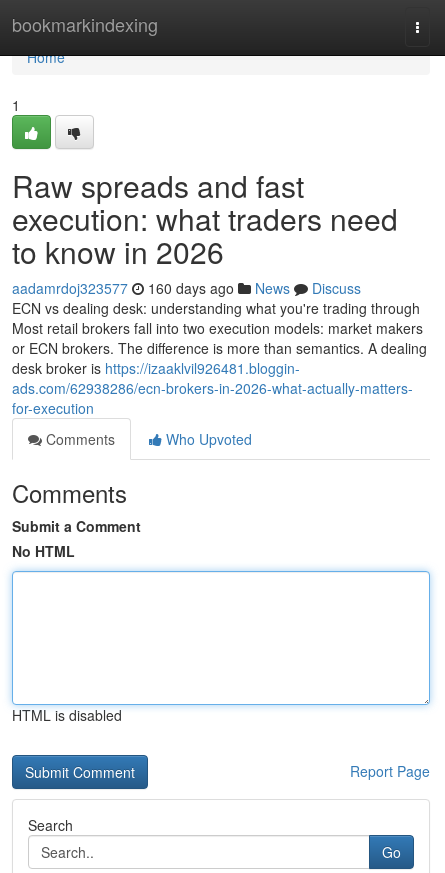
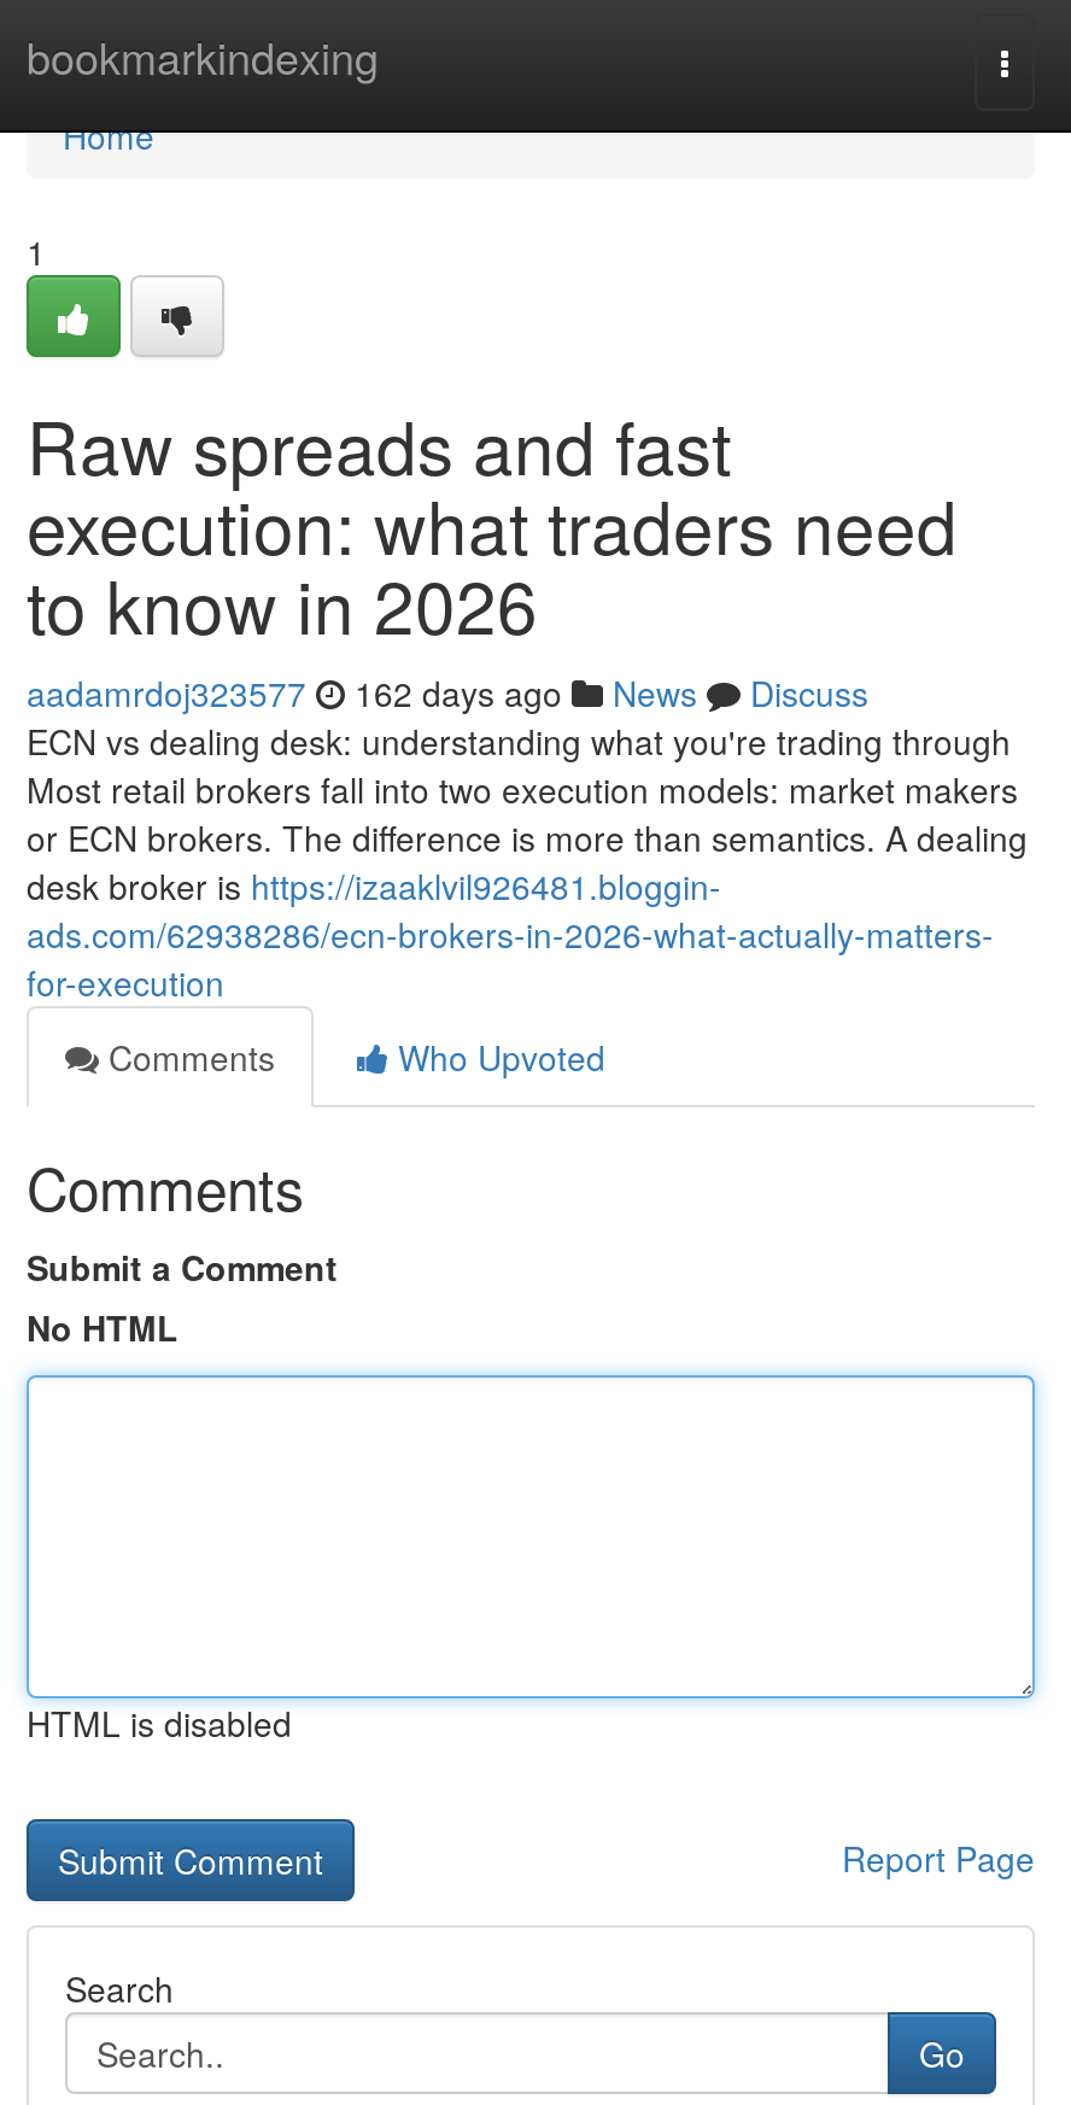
[12,278,361,298] aadamrdoj323577 160 days ago News Discuss -> [27,668,868,717] aadamrdoj323577 162 days ago News Discuss

